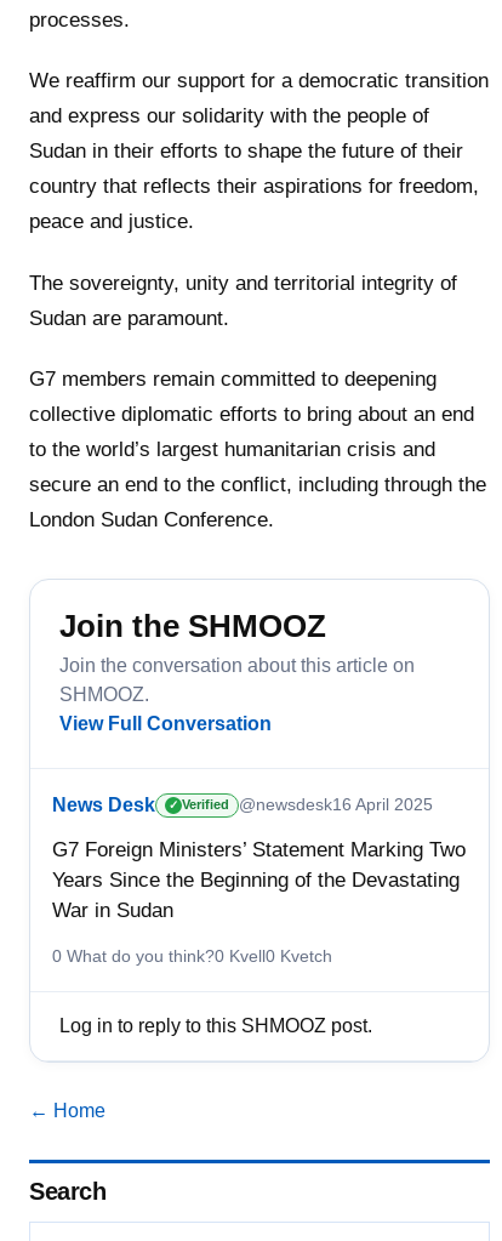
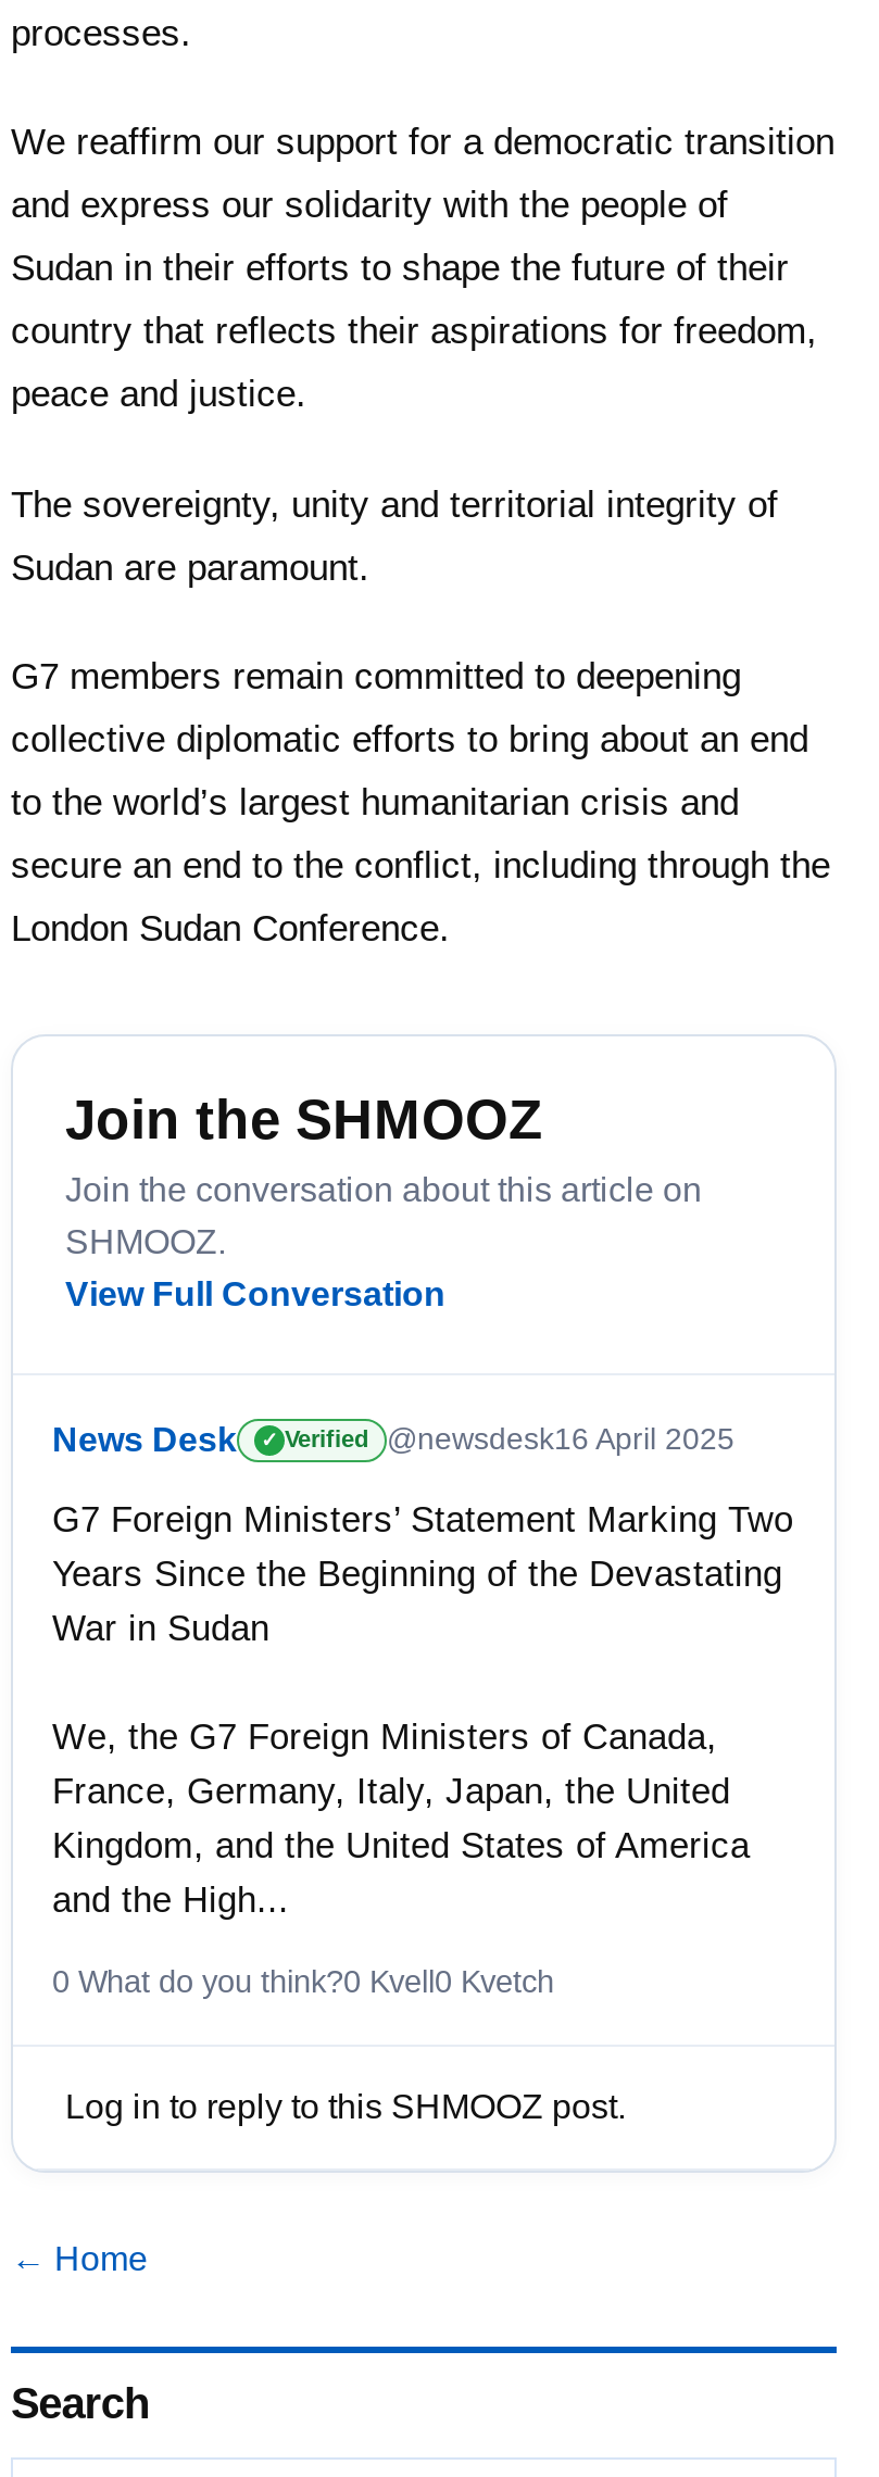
none -> [52,1717,750,1921] We, the G7 Foreign Ministers of Canada, | France, Germany, Italy, Japan, the United | Kingdom, and the United States of America | and the High...

